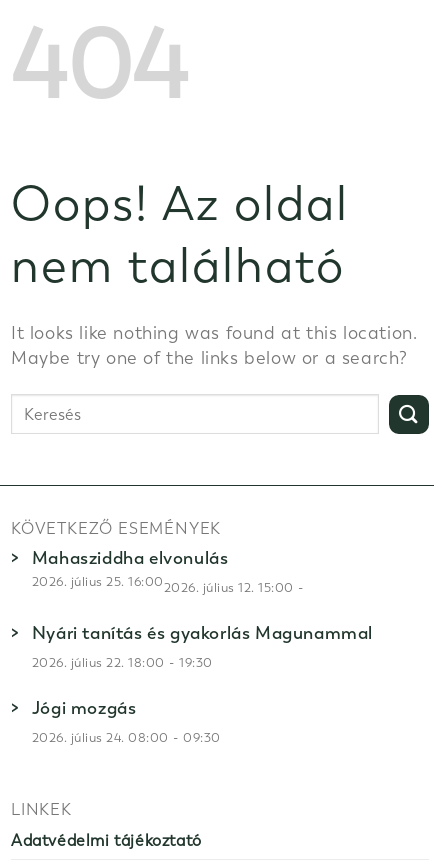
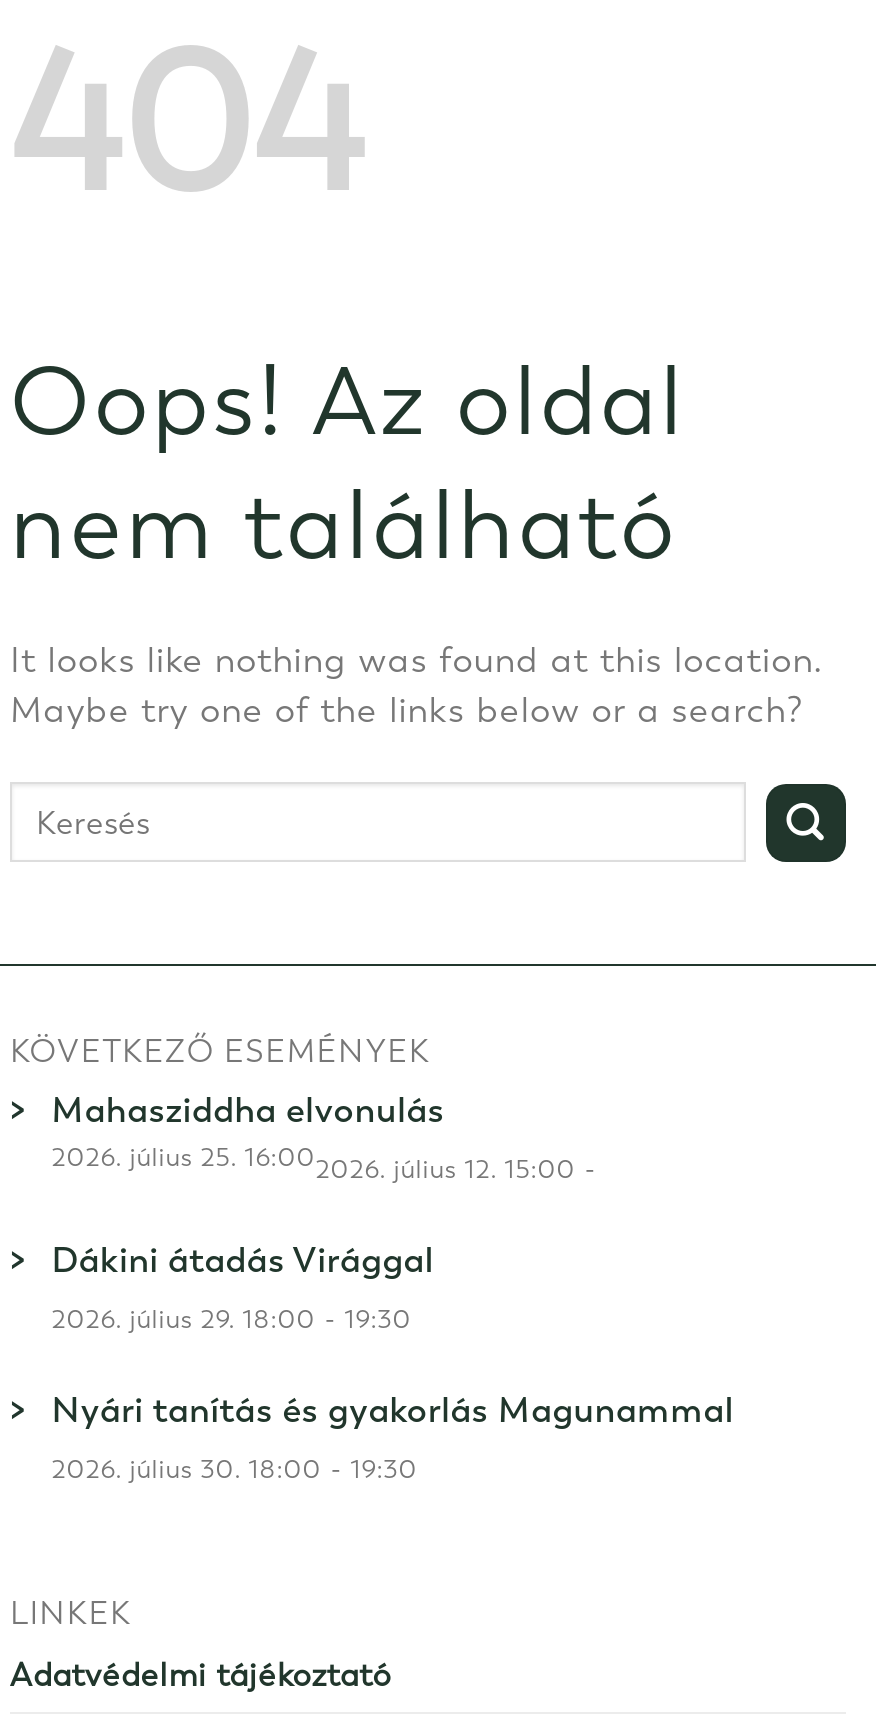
none -> [52,1238,434,1336] Dákini átadás Virággal | 2026. július 29. 18:00 - 19:30
moved [32,622,373,644] -> [52,1388,734,1432]: Nyári tanítás és gyakorlás Magunammal
[32,654,221,746] 2026. július 22. 18:00 - 19:30 | Jógi mozgás | 2026. július 24. 08:00 - 09:30 -> [52,1452,418,1486] 2026. július 30. 18:00 - 19:30

